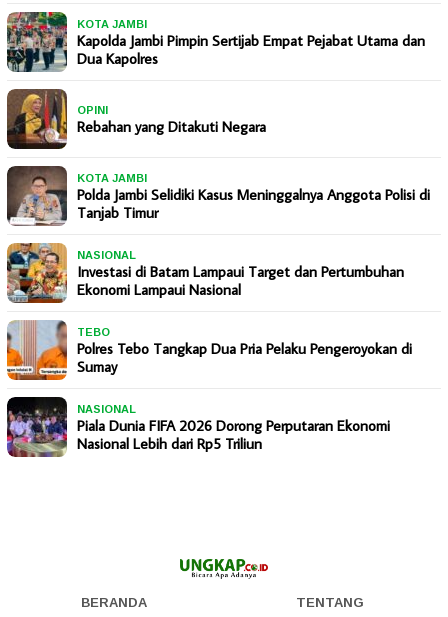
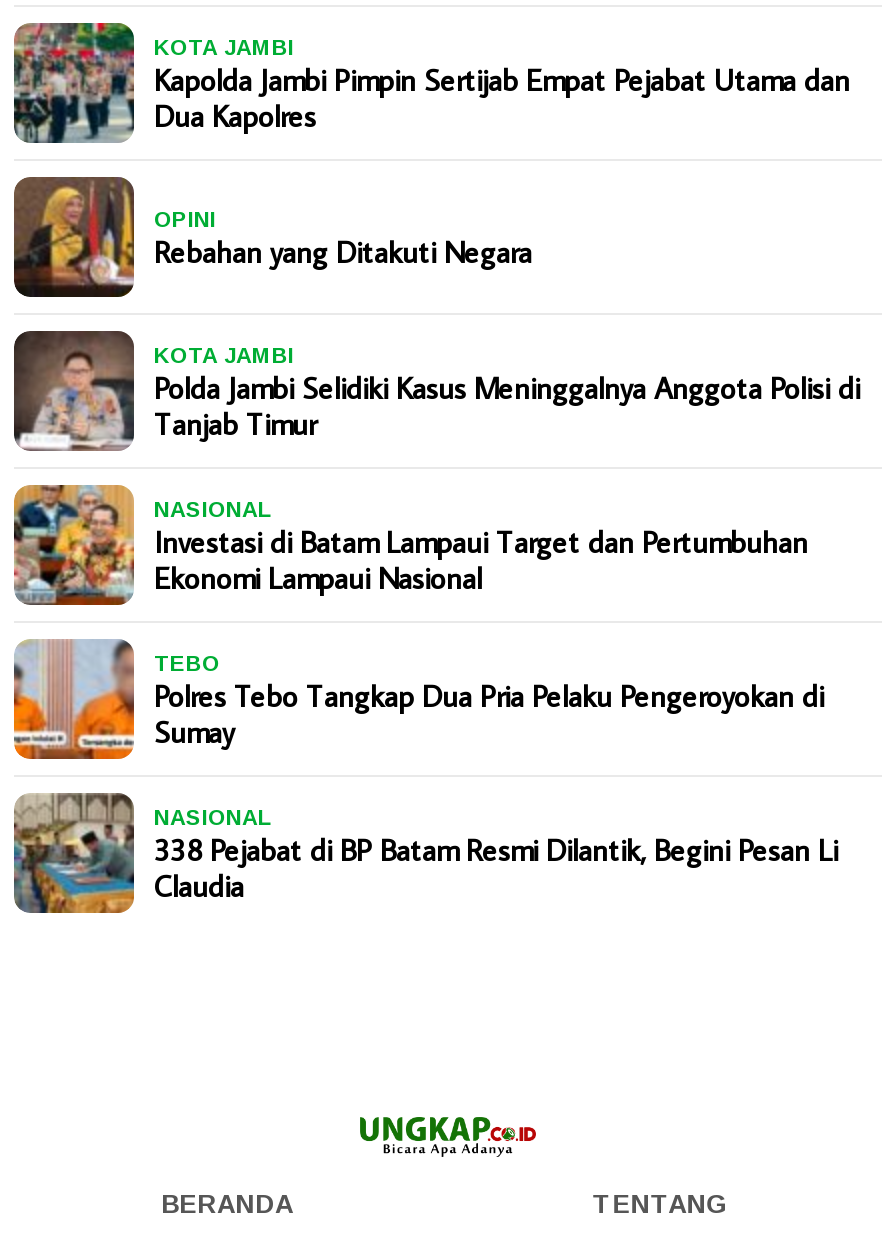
[6,396,390,458] [image] | Piala Dunia FIFA 2026 Dorong Perputaran Ekonomi | Nasional Lebih dari Rp5 Triliun -> [12,792,838,916] [image] | 338 Pejabat di BP Batam Resmi Dilantik, Begini Pesan Li | Claudia

